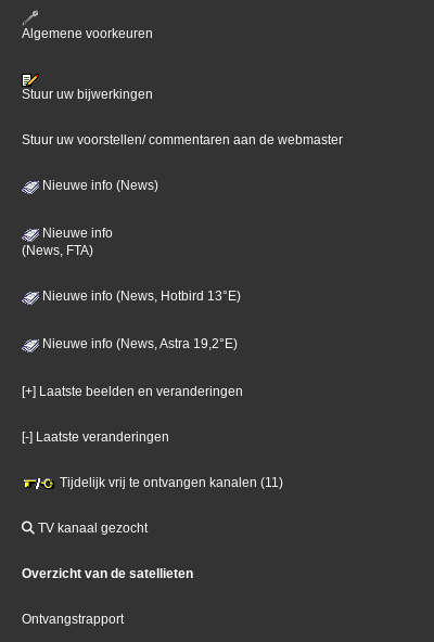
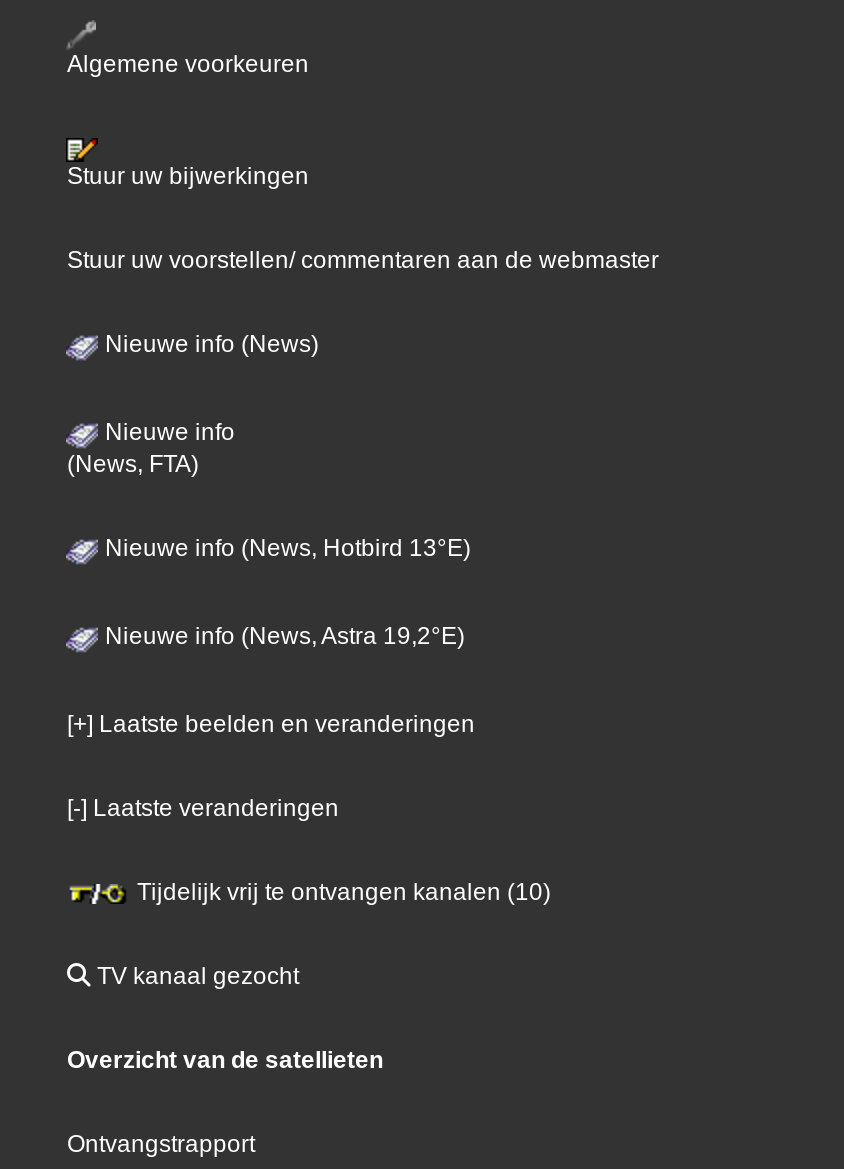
[57,475,284,490] Tijdelijk vrij te ontvangen kanalen (11) -> [131,877,551,905] Tijdelijk vrij te ontvangen kanalen (10)

